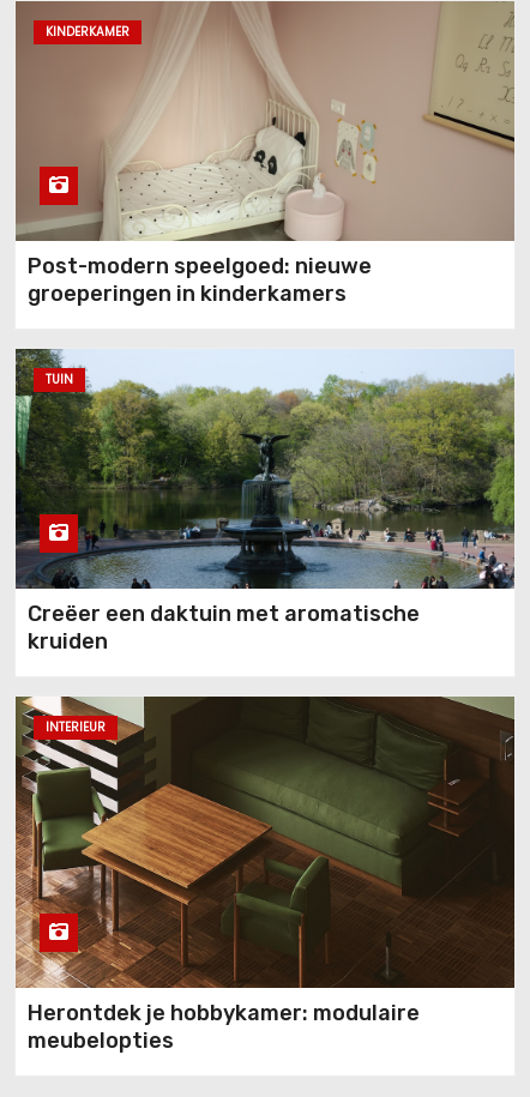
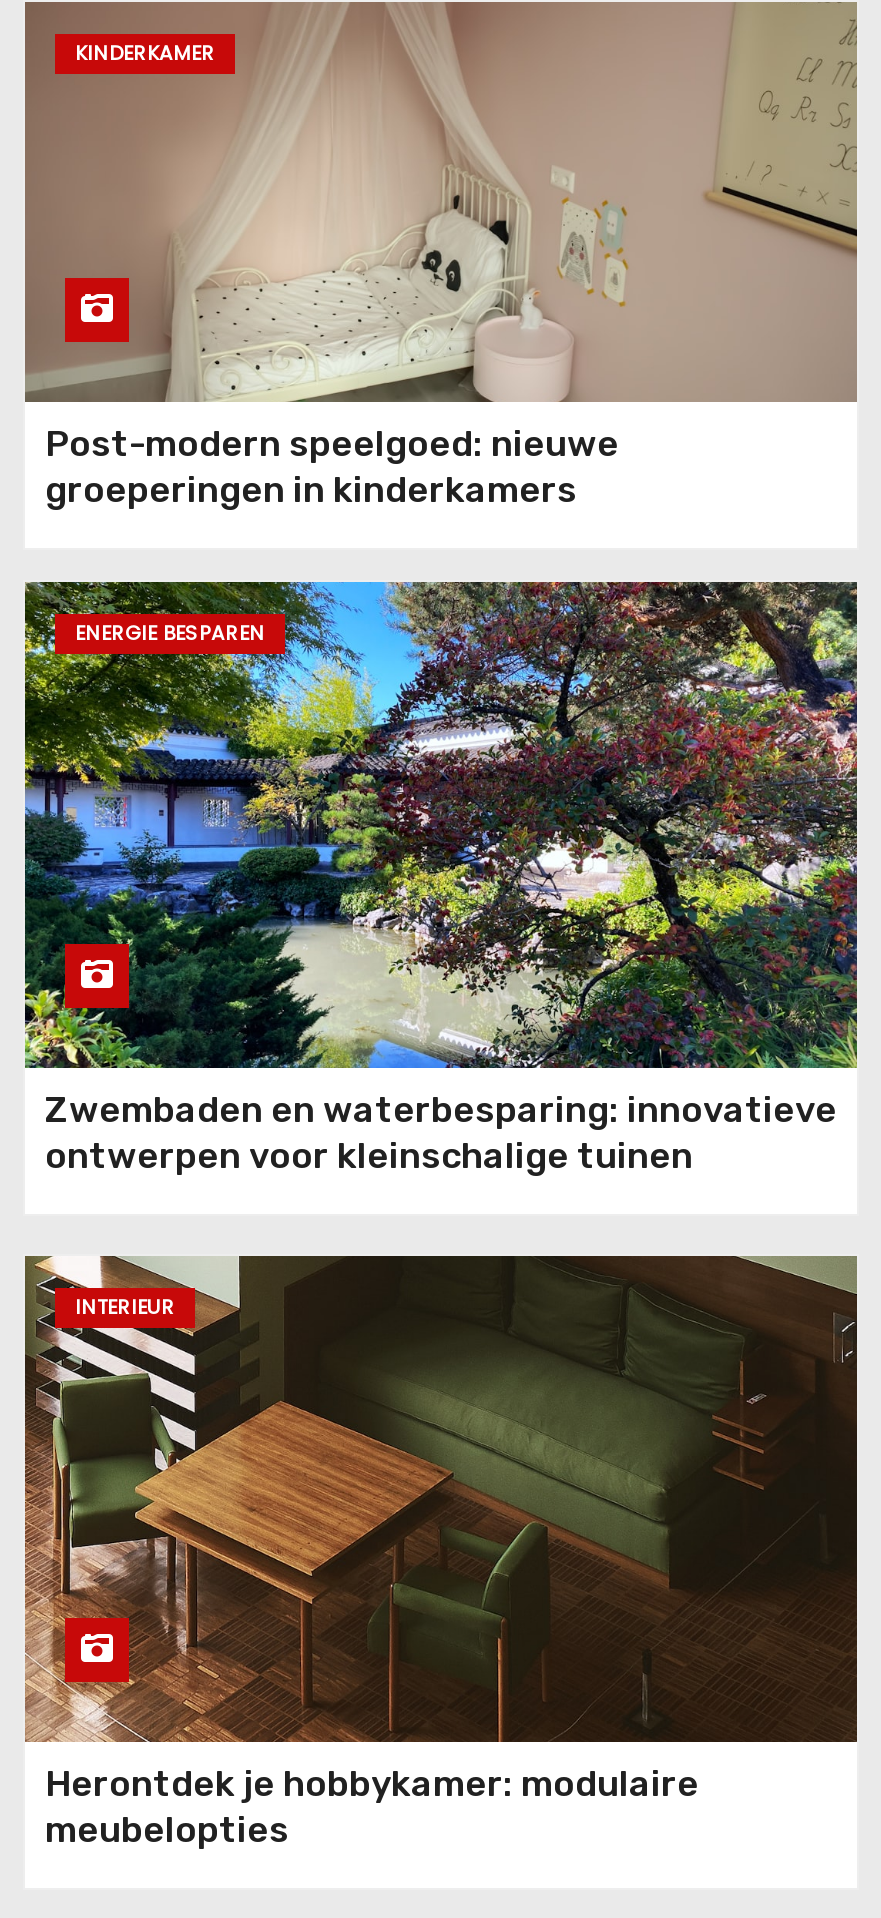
[16,349,514,587] [image] | TUIN -> [23,580,859,1070] [image] | ENERGIE BESPAREN
[28,601,420,655] Creëer een daktuin met aromatische | kruiden -> [45,1088,837,1178] Zwembaden en waterbesparing: innovatieve | ontwerpen voor kleinschalige tuinen

